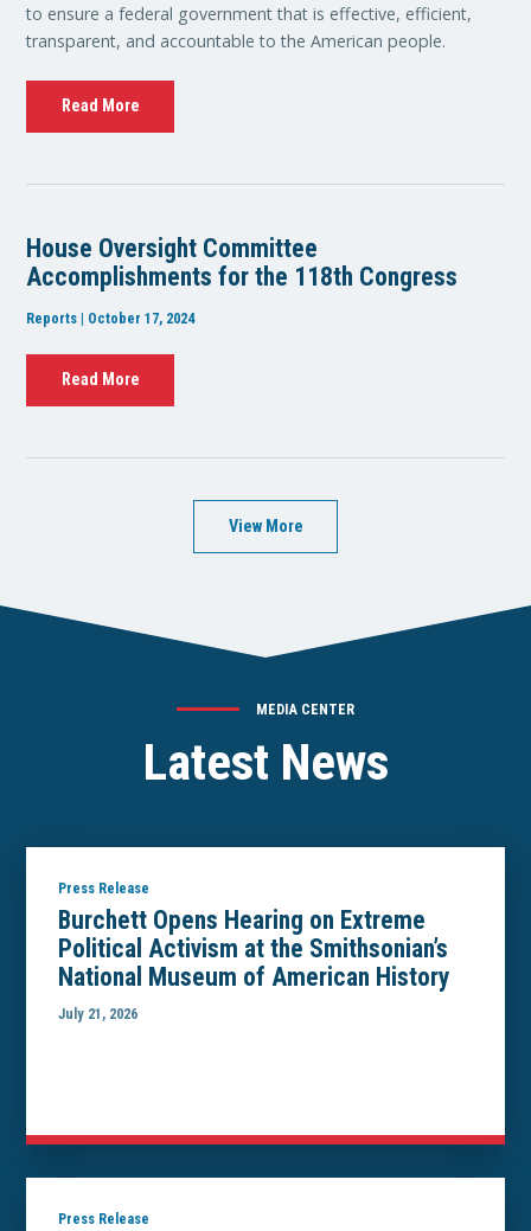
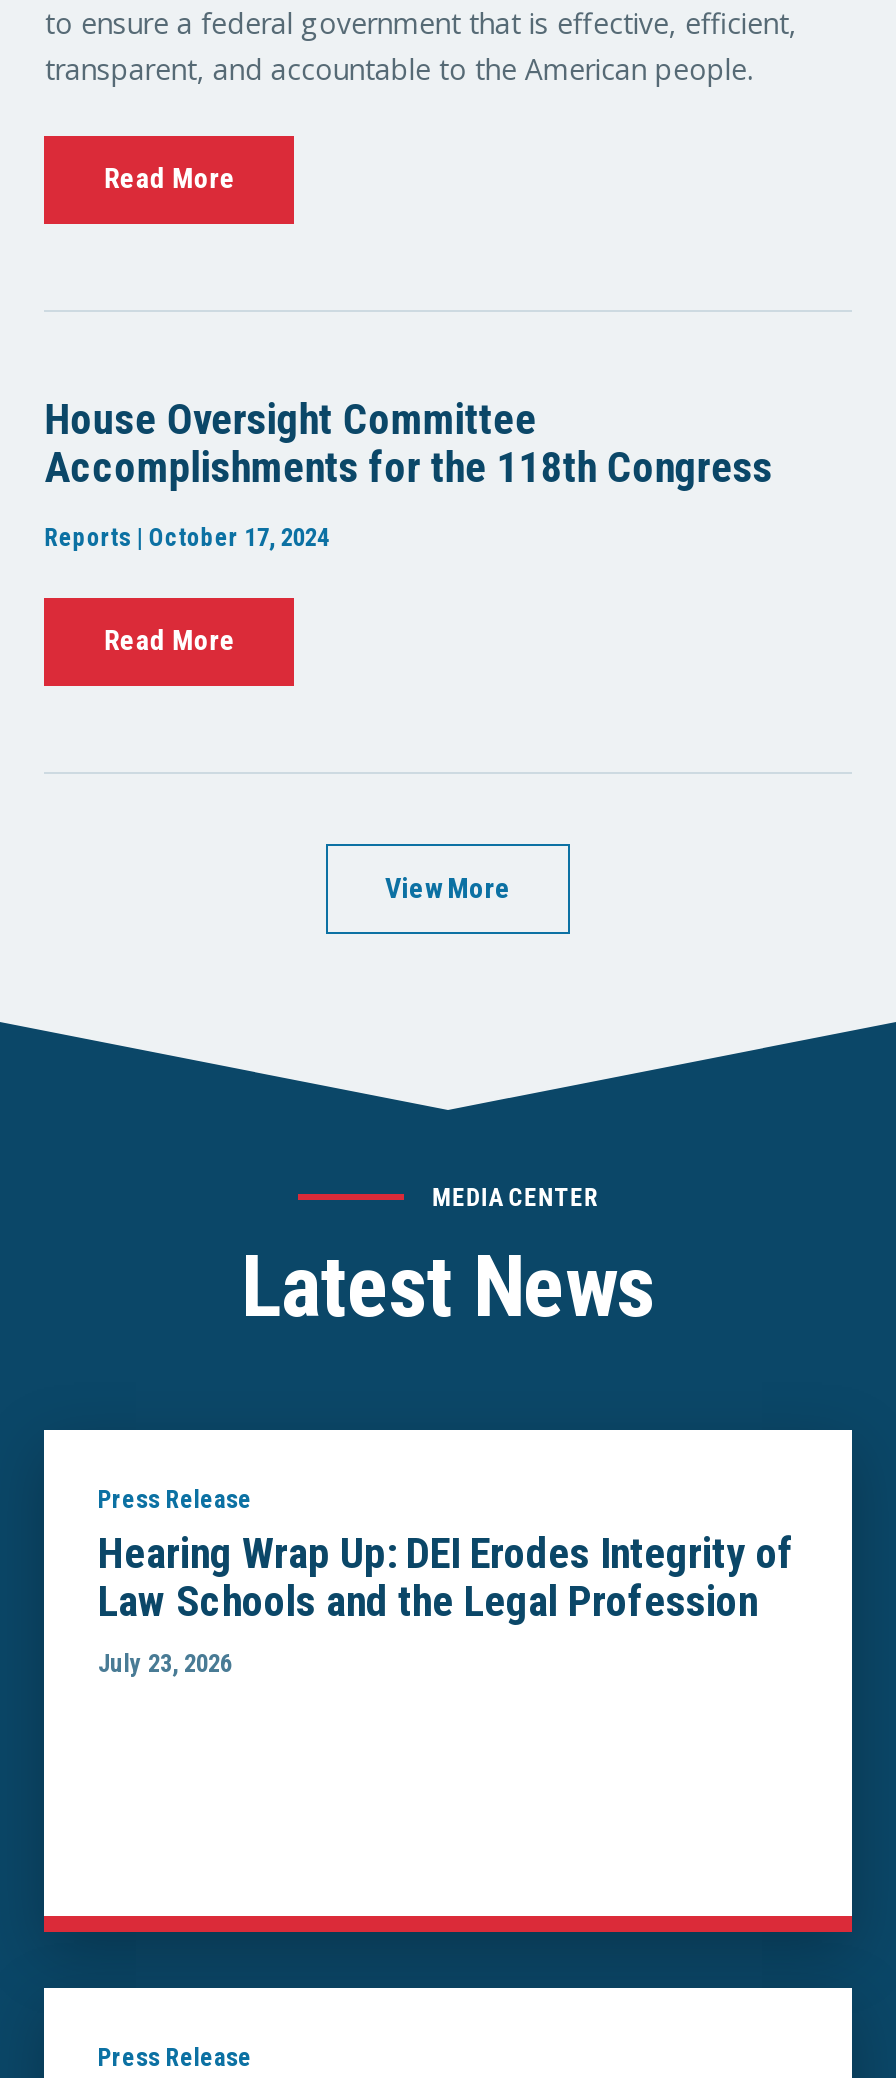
[58,905,450,991] Burchett Opens Hearing on Extreme | Political Activism at the Smithsonian’s | National Museum of American History -> [98,1528,794,1626] Hearing Wrap Up: DEI Erodes Integrity of | Law Schools and the Legal Profession
[58,1005,137,1023] July 21, 2026 -> [98,1649,232,1679] July 23, 2026

